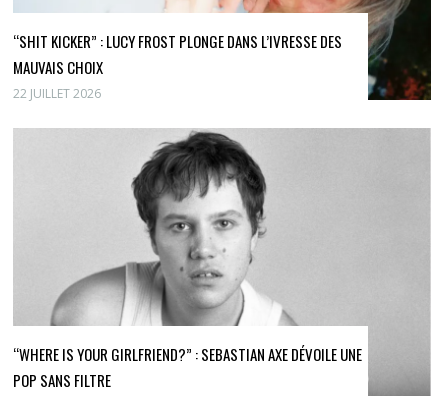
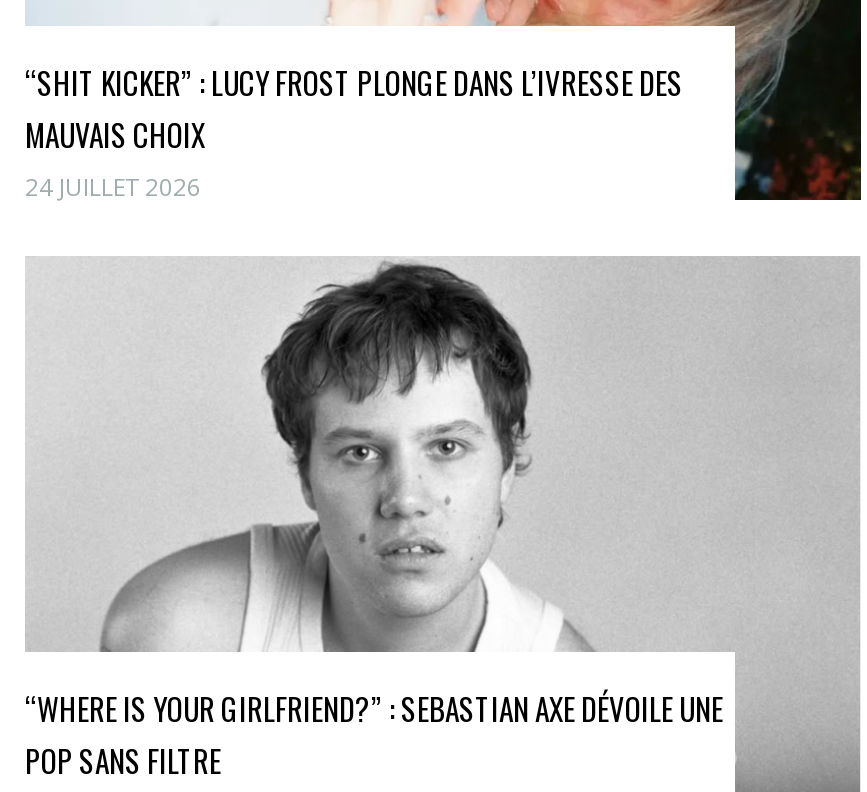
[13,85,101,102] 22 JUILLET 2026 -> [25,170,201,204] 24 JUILLET 2026

